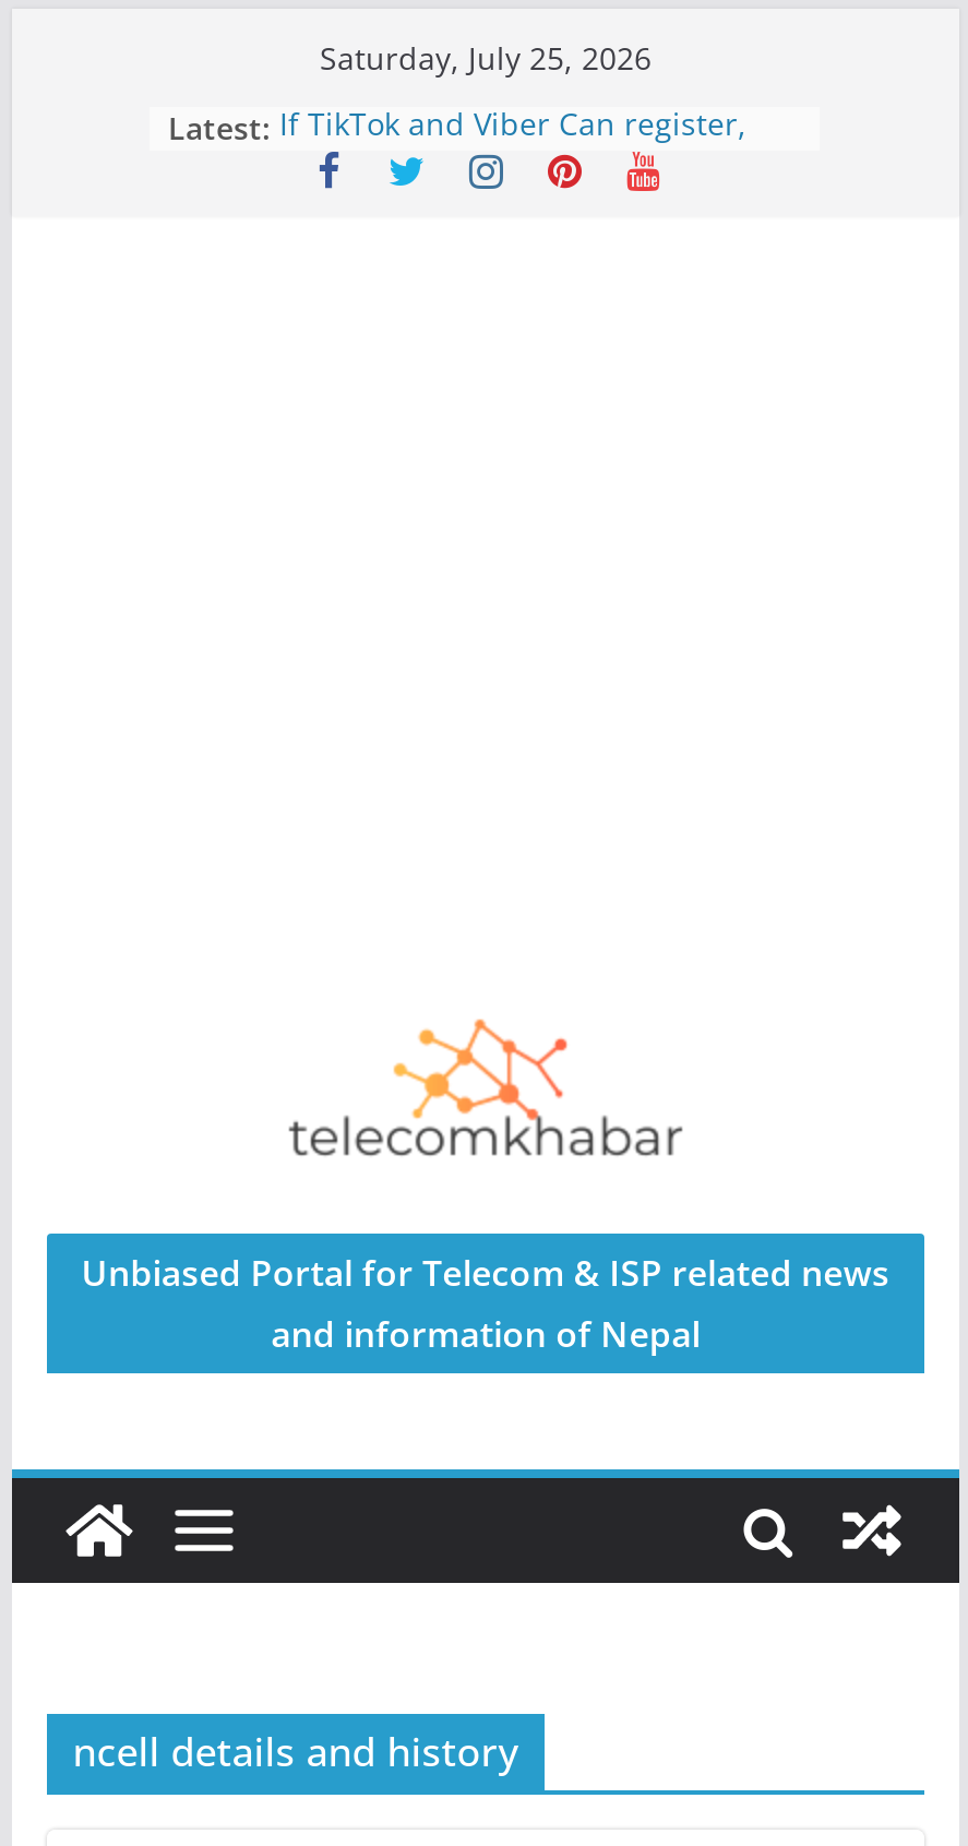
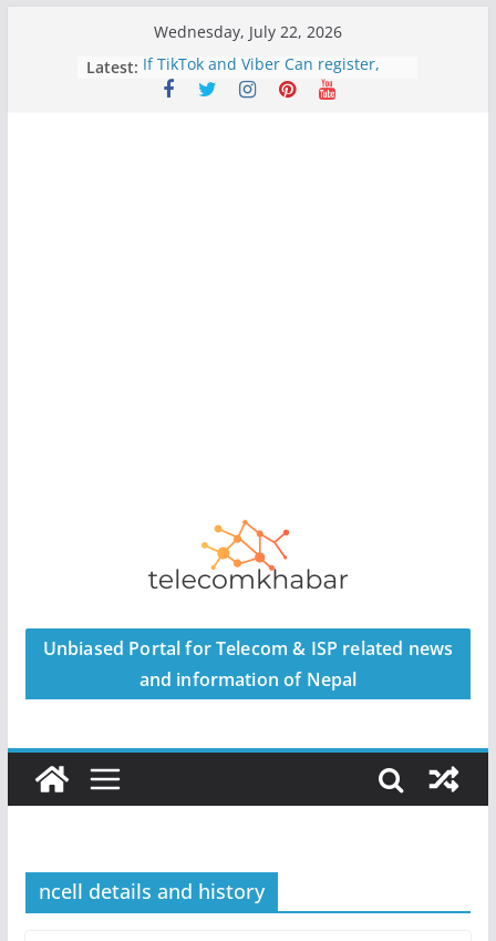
[320,37,652,79] Saturday, July 25, 2026 -> [154,21,342,42] Wednesday, July 22, 2026

